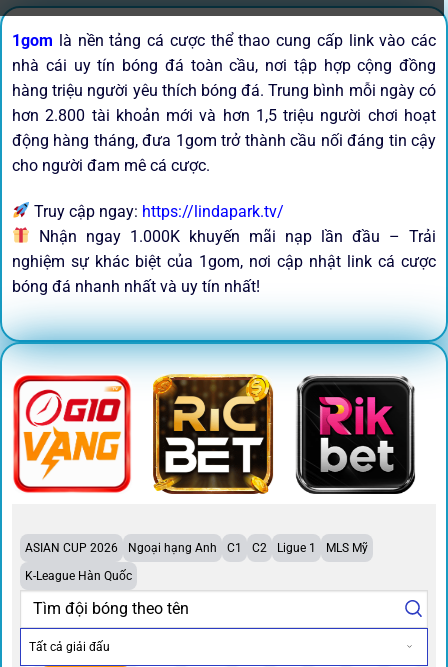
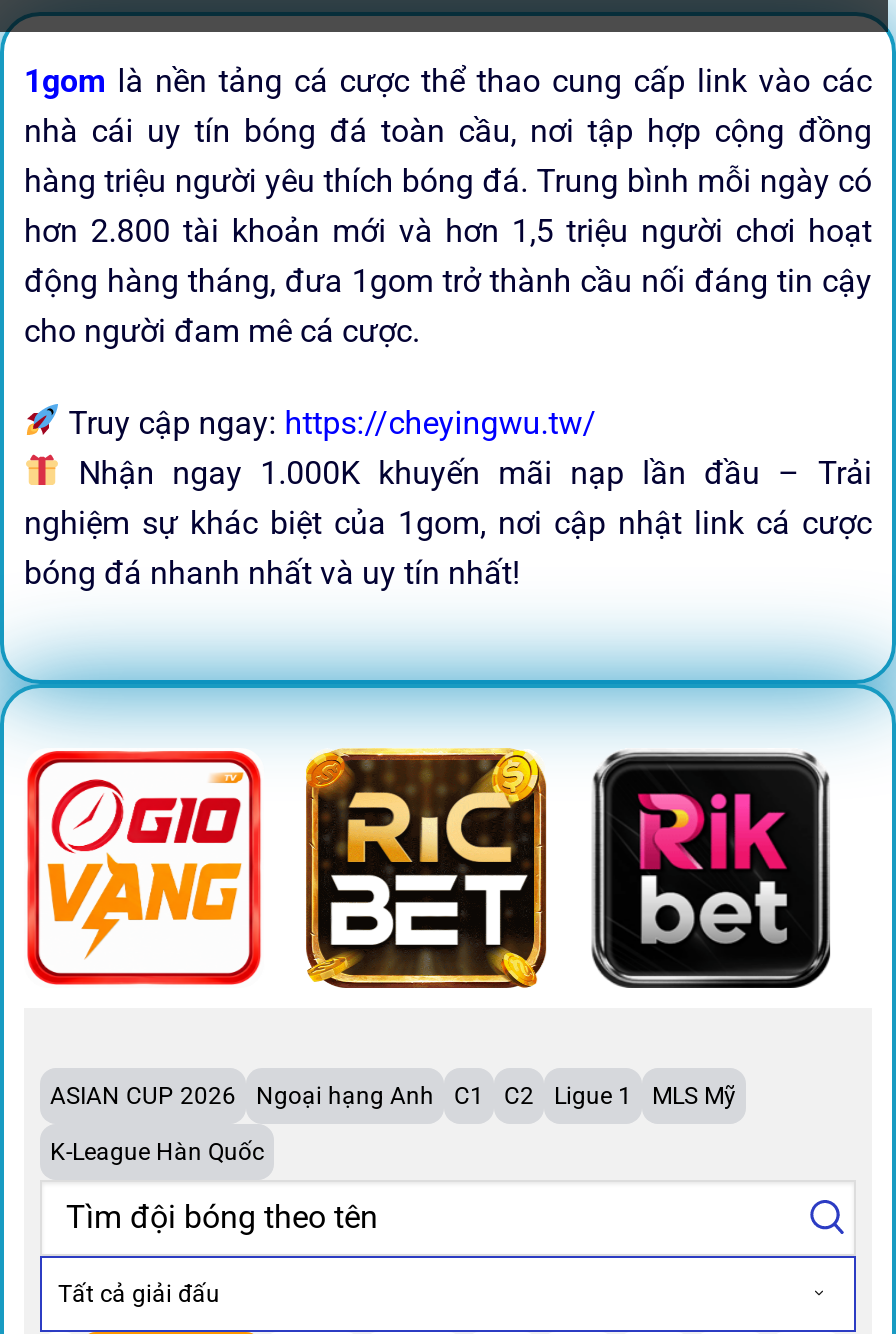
[30,202,284,221] Truy cập ngay: https://lindapark.tv/ -> [60,404,596,442] Truy cập ngay: https://cheyingwu.tw/

